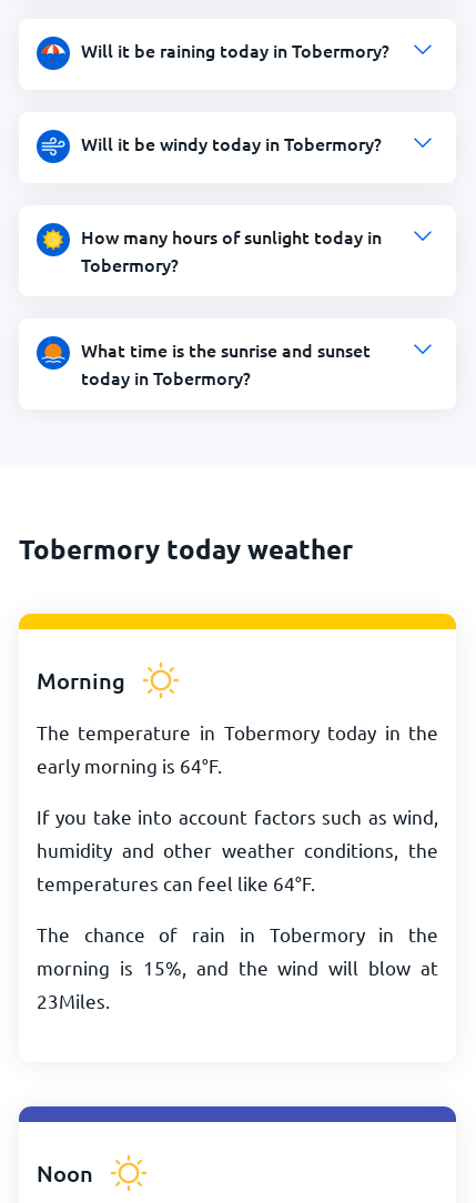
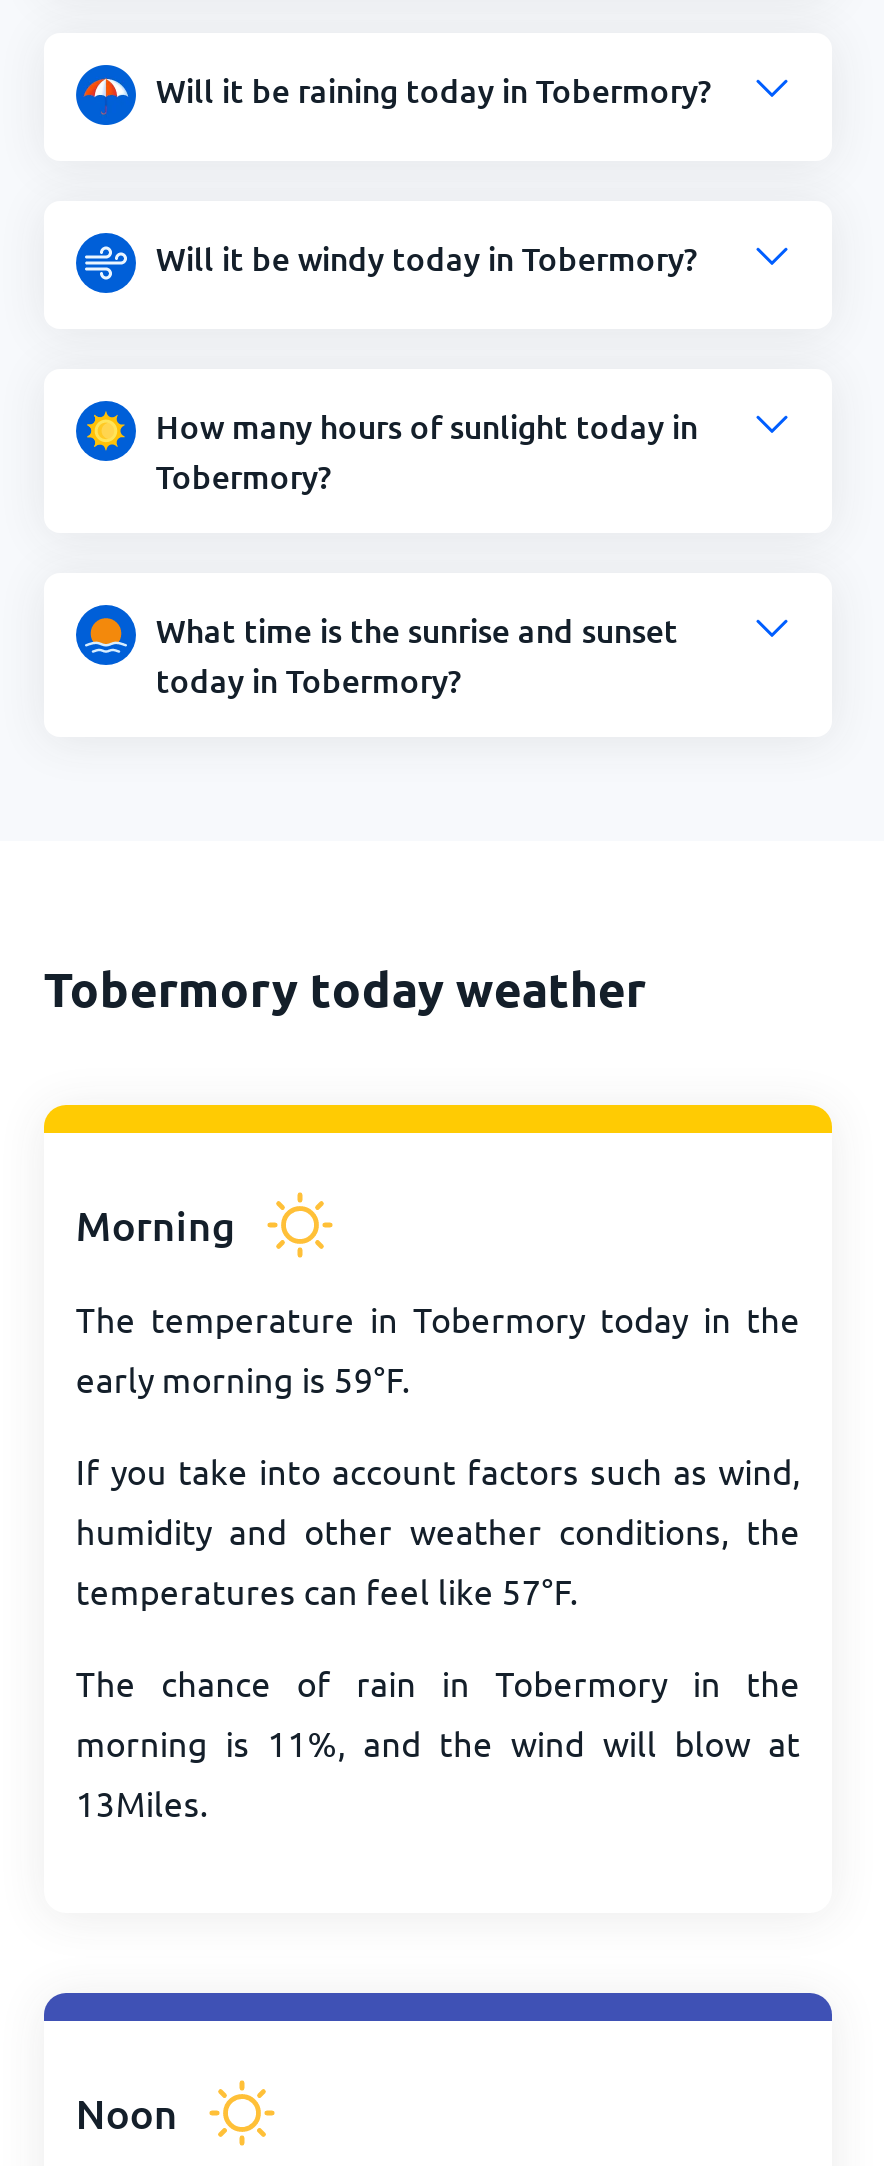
[37,754,222,777] early morning is 64°F. -> [76,1357,410,1399] early morning is 59°F.
[37,871,315,894] temperatures can feel like 64°F. -> [76,1569,578,1611] temperatures can feel like 57°F.
[37,956,438,979] morning is 15%, and the wind will blow at -> [76,1721,800,1763] morning is 11%, and the wind will blow at
[37,989,110,1012] 23Miles. -> [76,1781,208,1823] 13Miles.

